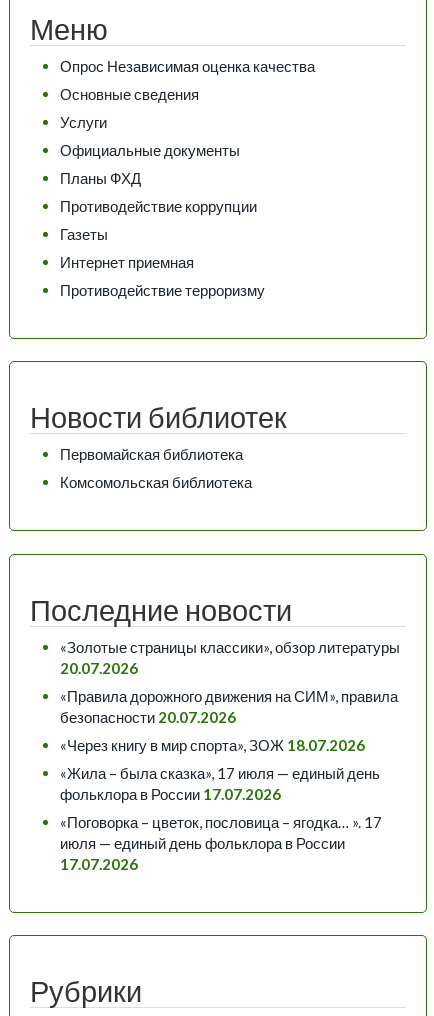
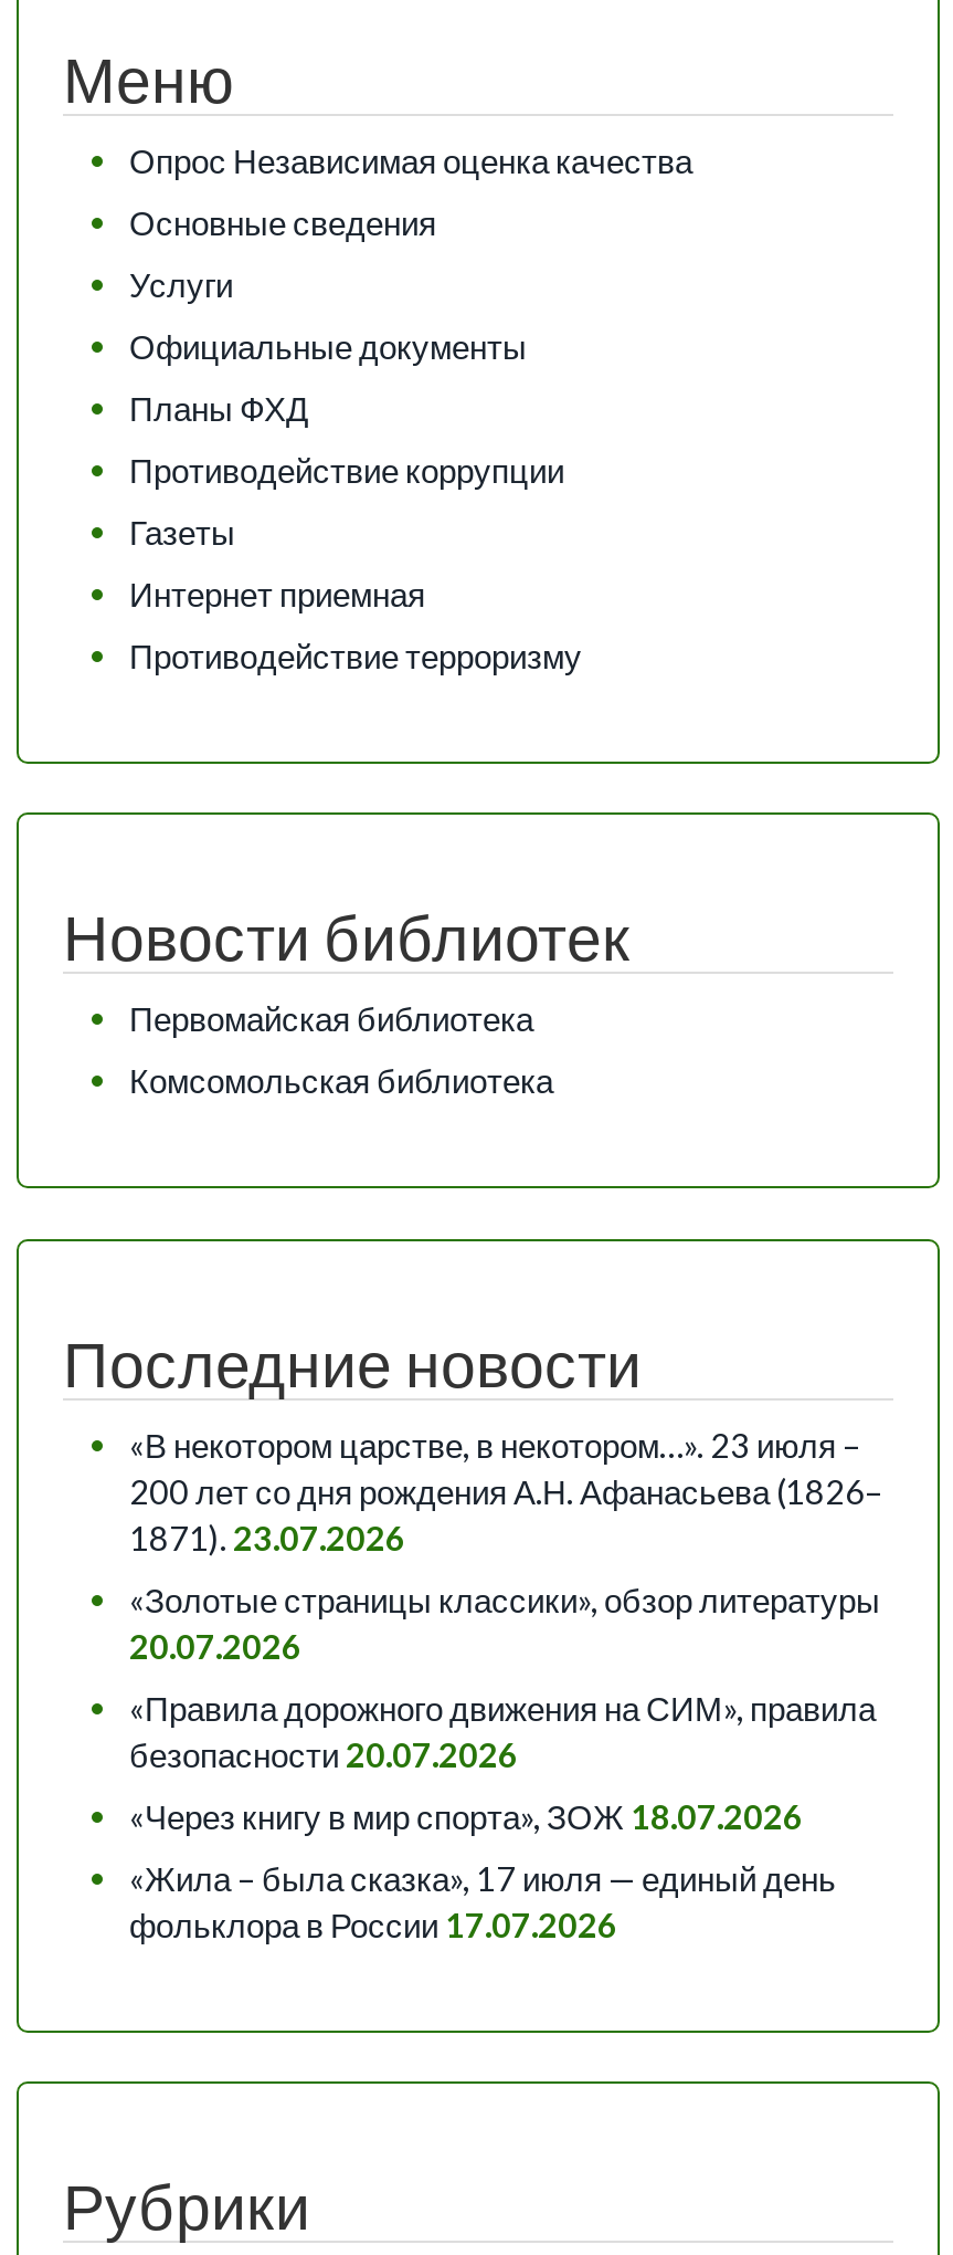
none -> [129,1424,882,1557] «В некотором царстве, в некотором…». 23 июля – | 200 лет со дня рождения А.Н. Афанасьева (1826– | 1871). 23.07.2026
moved [60,638,400,803] -> [129,1579,880,1944]: «Золотые страницы классики», обзор литературы | 20.07.2026 | «Правила дорожного движения на СИМ», правила | безопасности 20.07.2026 | «Через книгу в мир спорта», ЗОЖ 18.07.2026 | «Жила – была сказка», 17 июля — единый день | фольклора в России 17.07.2026
[60,813,382,873] «Поговорка – цветок, пословица – ягодка… ». 17 | июля — единый день фольклора в России | 17.07.2026 -> none

